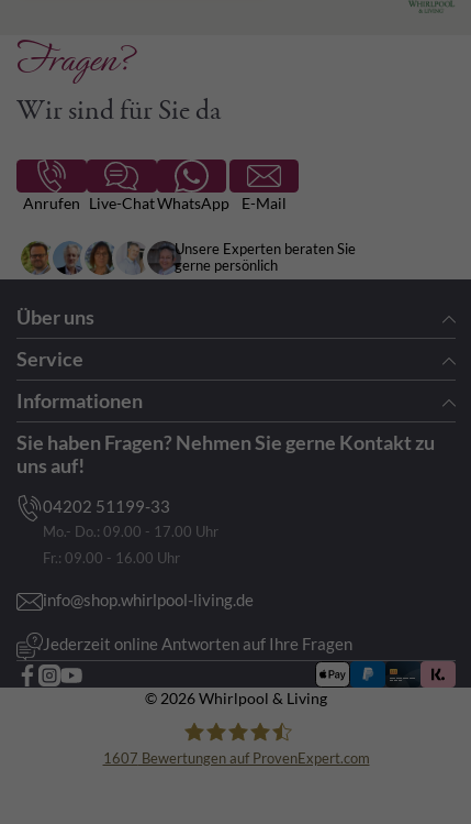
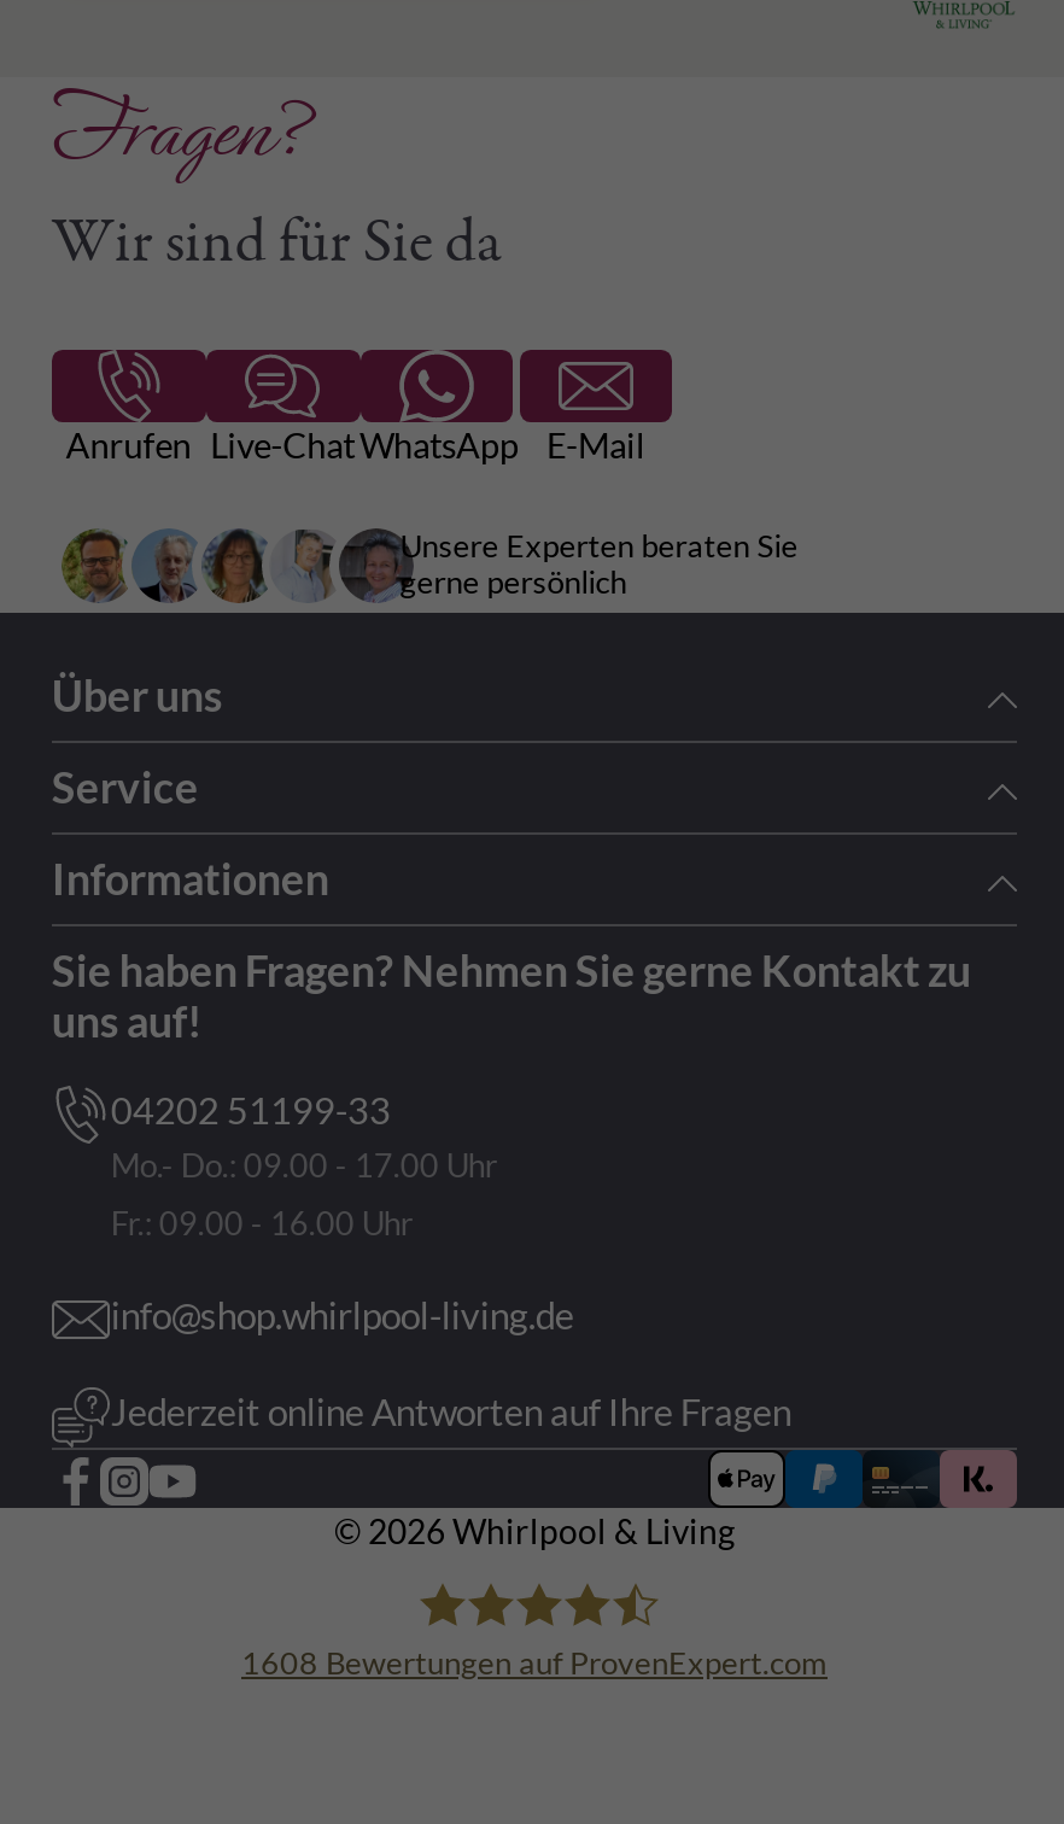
[103,750,369,767] 1607 Bewertungen auf ProvenExpert.com -> [241,1644,828,1682] 1608 Bewertungen auf ProvenExpert.com

